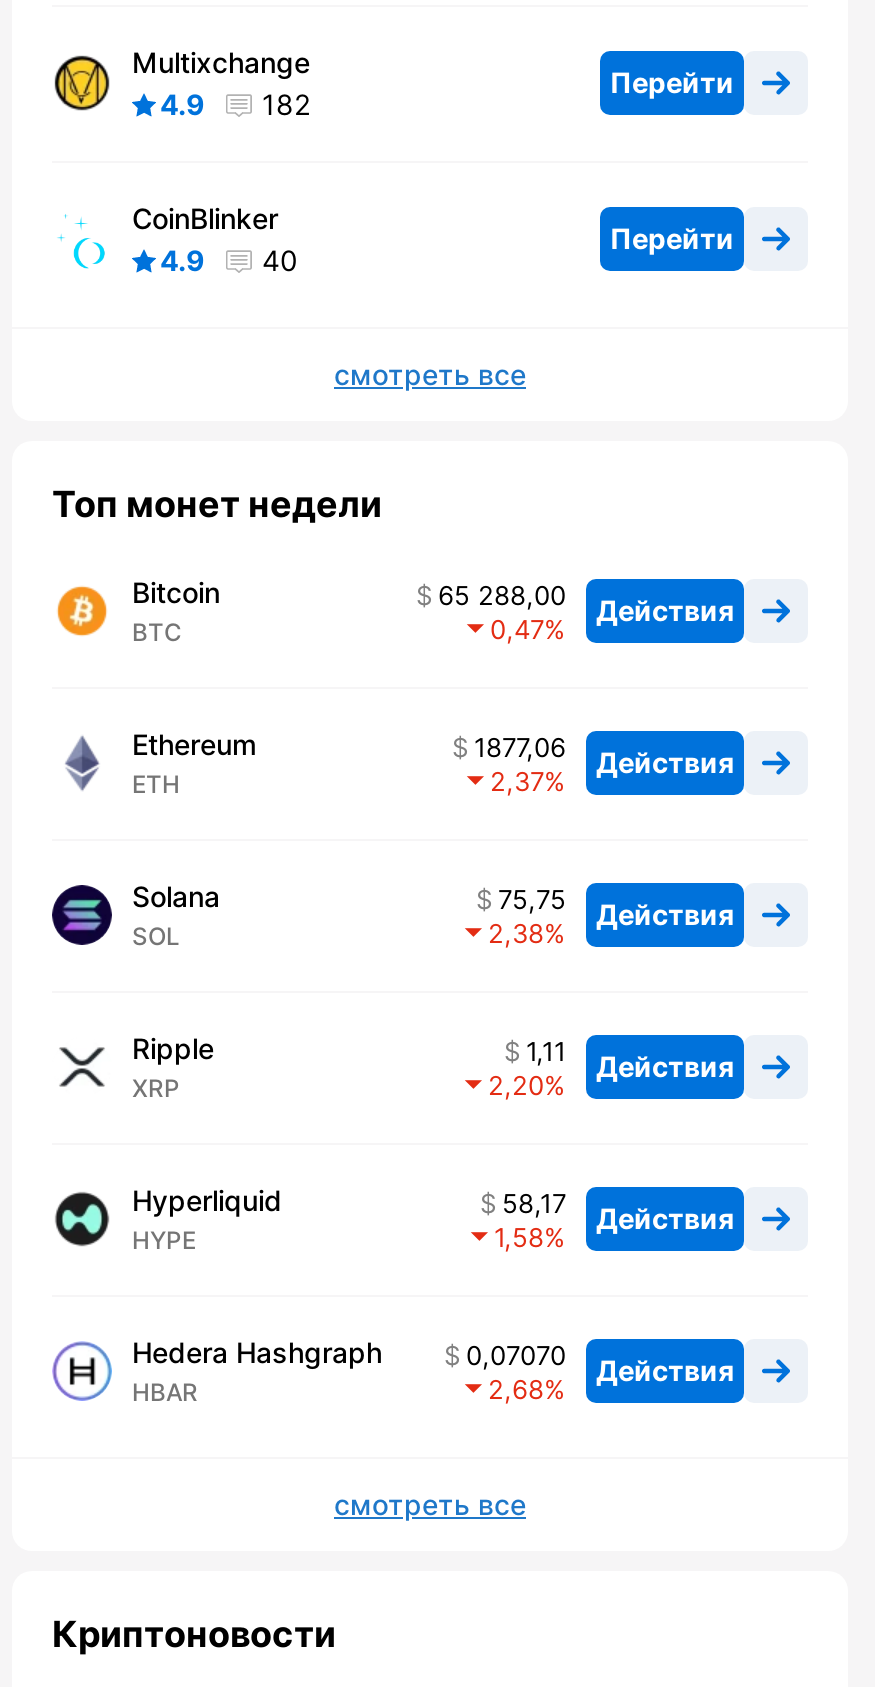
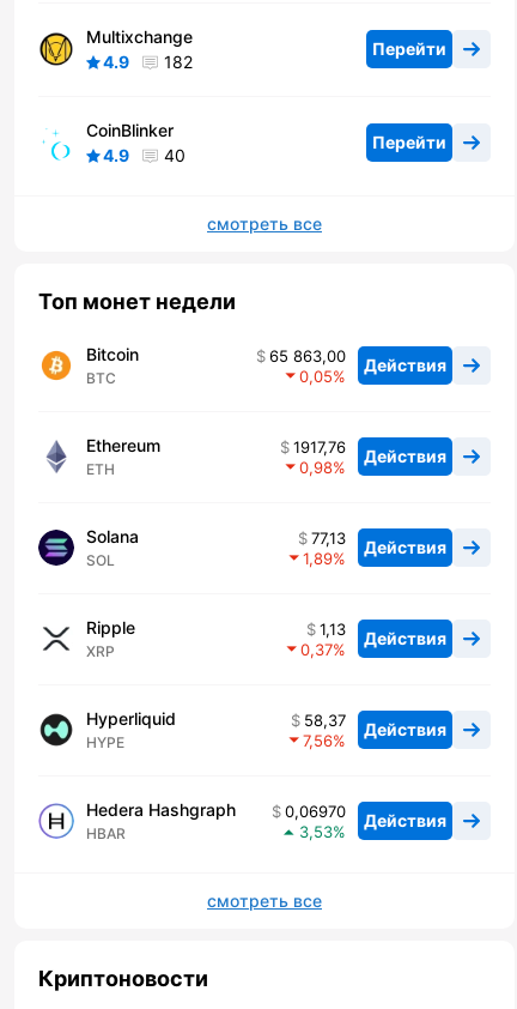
[438,578,734,627] 65 288,00 Действия -> [269,346,446,375] 65 863,00 Действия
[490,612,544,644] 0,47 -> [299,366,333,386] 0,05
[474,730,734,779] 1877,06 Действия -> [293,437,446,466] 1917,76 Действия
[490,764,544,796] 2,37 -> [299,457,333,477] 0,98
[498,882,734,931] 75,75 Действия -> [311,528,446,557] 77,13 Действия
[488,916,544,948] 2,38 -> [303,548,333,568] 1,89
[526,1034,734,1083] 1,11 Действия -> [320,619,446,649] 1,13 Действия
[488,1068,544,1100] 2,20 -> [300,640,333,659] 0,37
[502,1186,734,1235] 58,17 Действия -> [304,710,446,740] 58,37 Действия
[494,1220,544,1252] 1,58 -> [303,731,333,750] 7,56
[466,1338,734,1387] 0,07070 Действия -> [285,801,446,831] 0,06970 Действия
[488,1372,544,1404] 2,68 -> [299,822,333,841] 3,53

